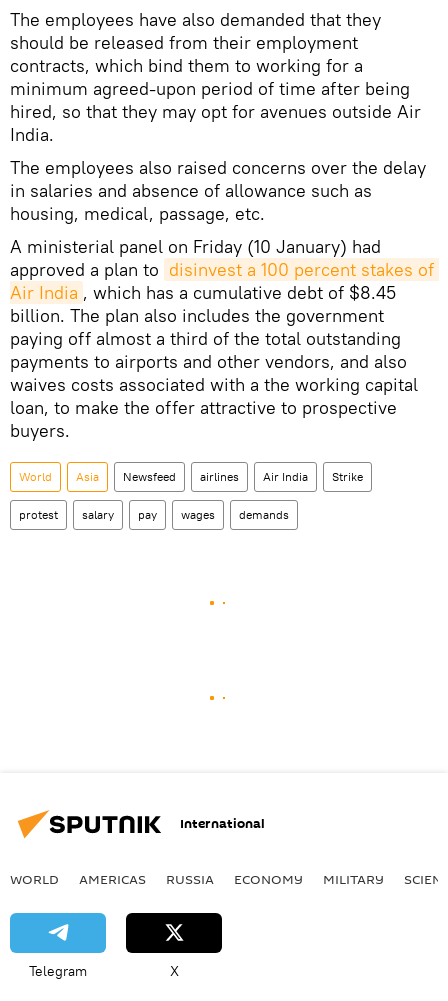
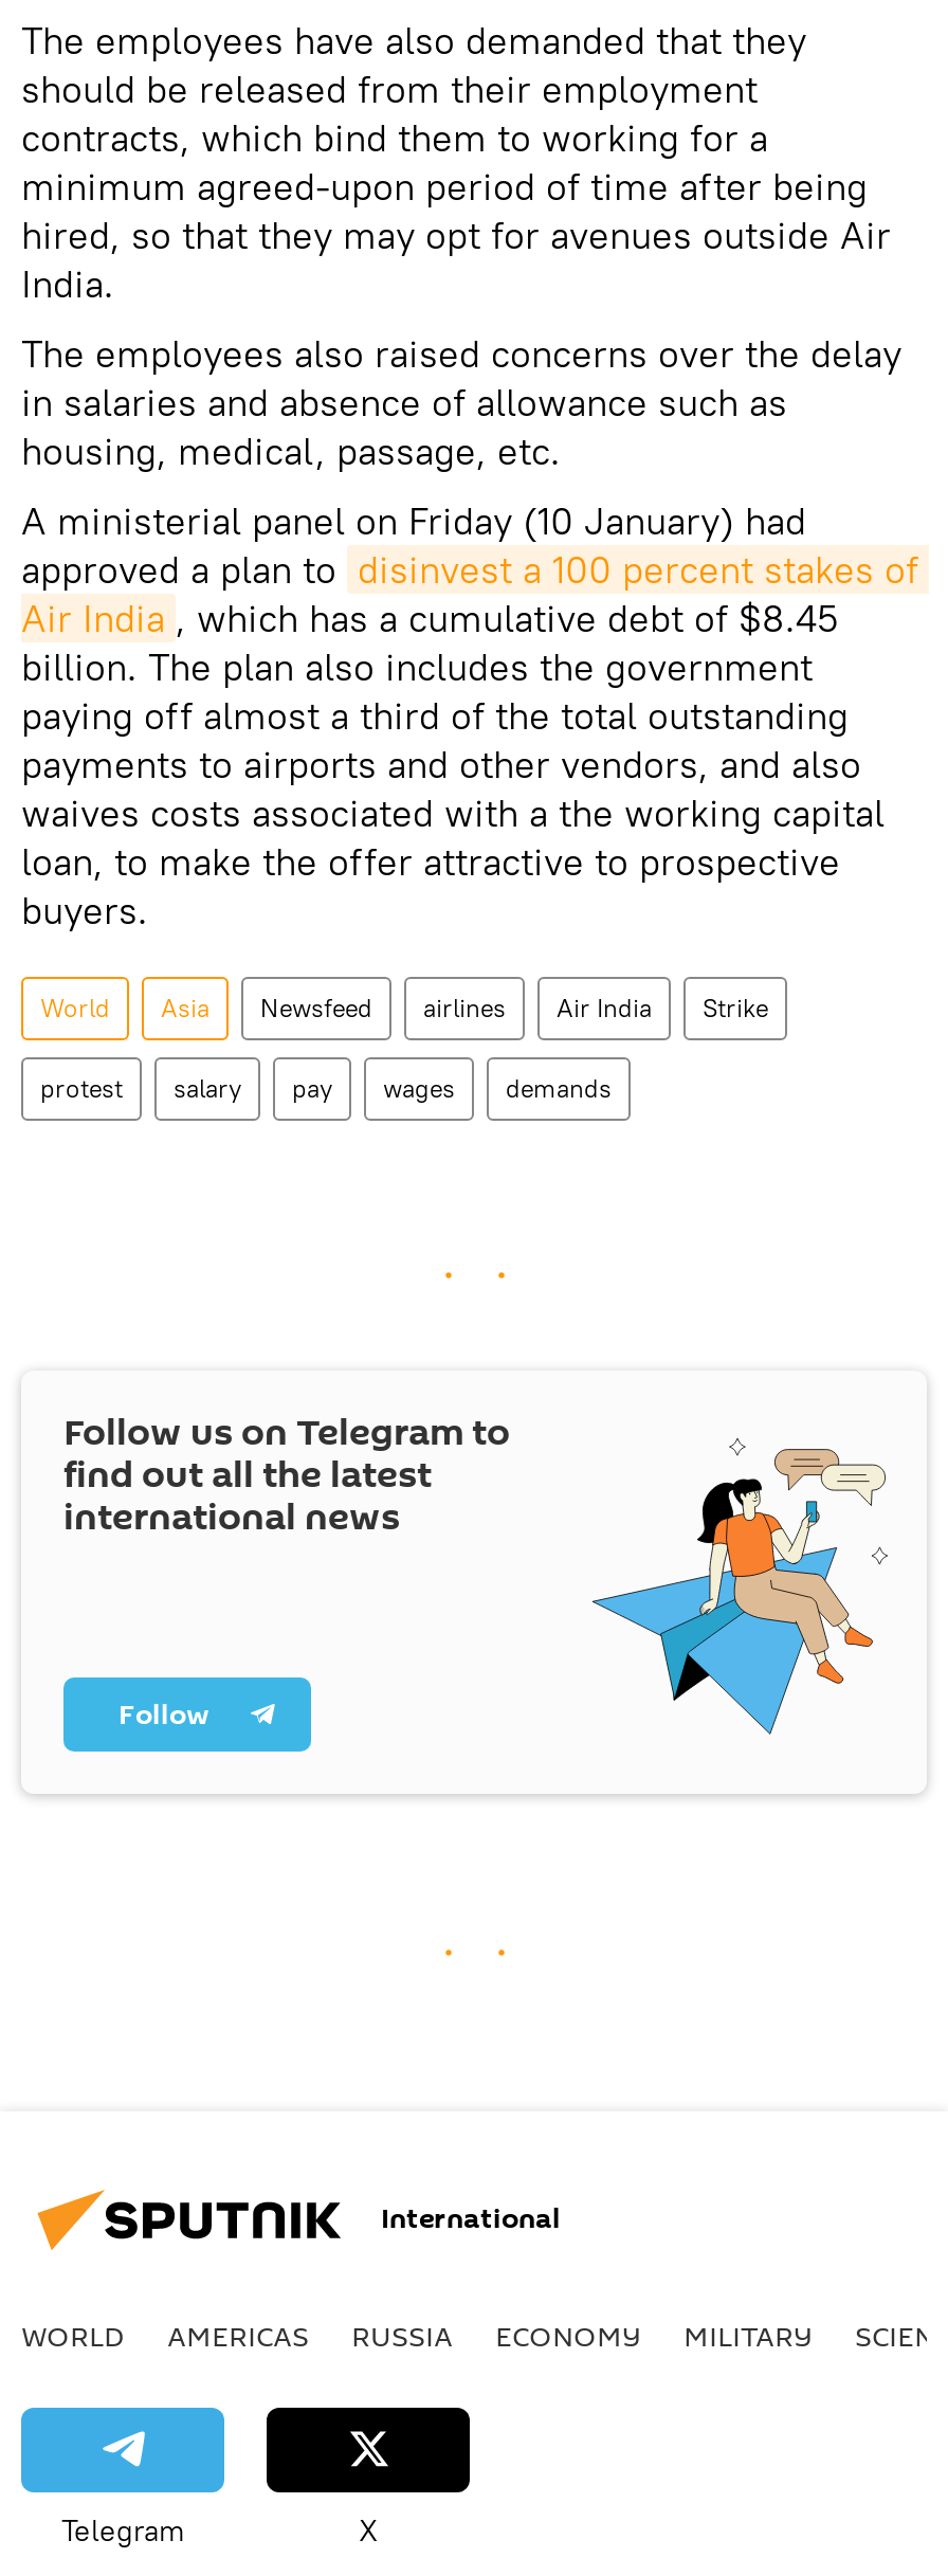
none -> [63,1406,889,1735] [image] | Follow us on Telegram to | find out all the latest | international news
none -> [118,1694,209,1734] Follow

